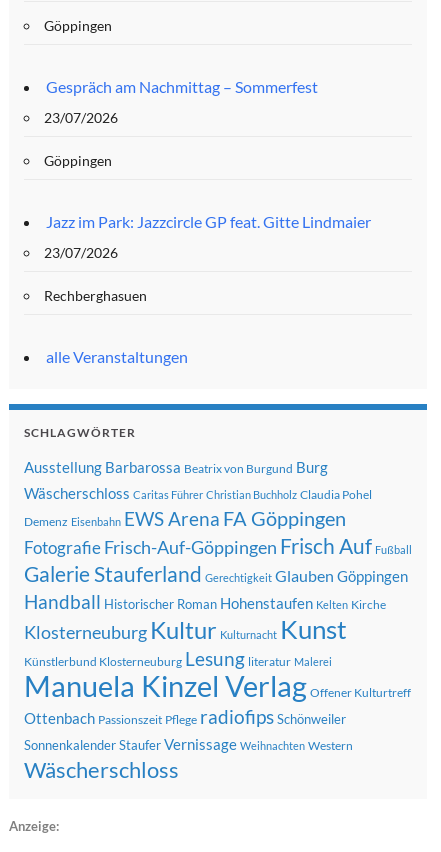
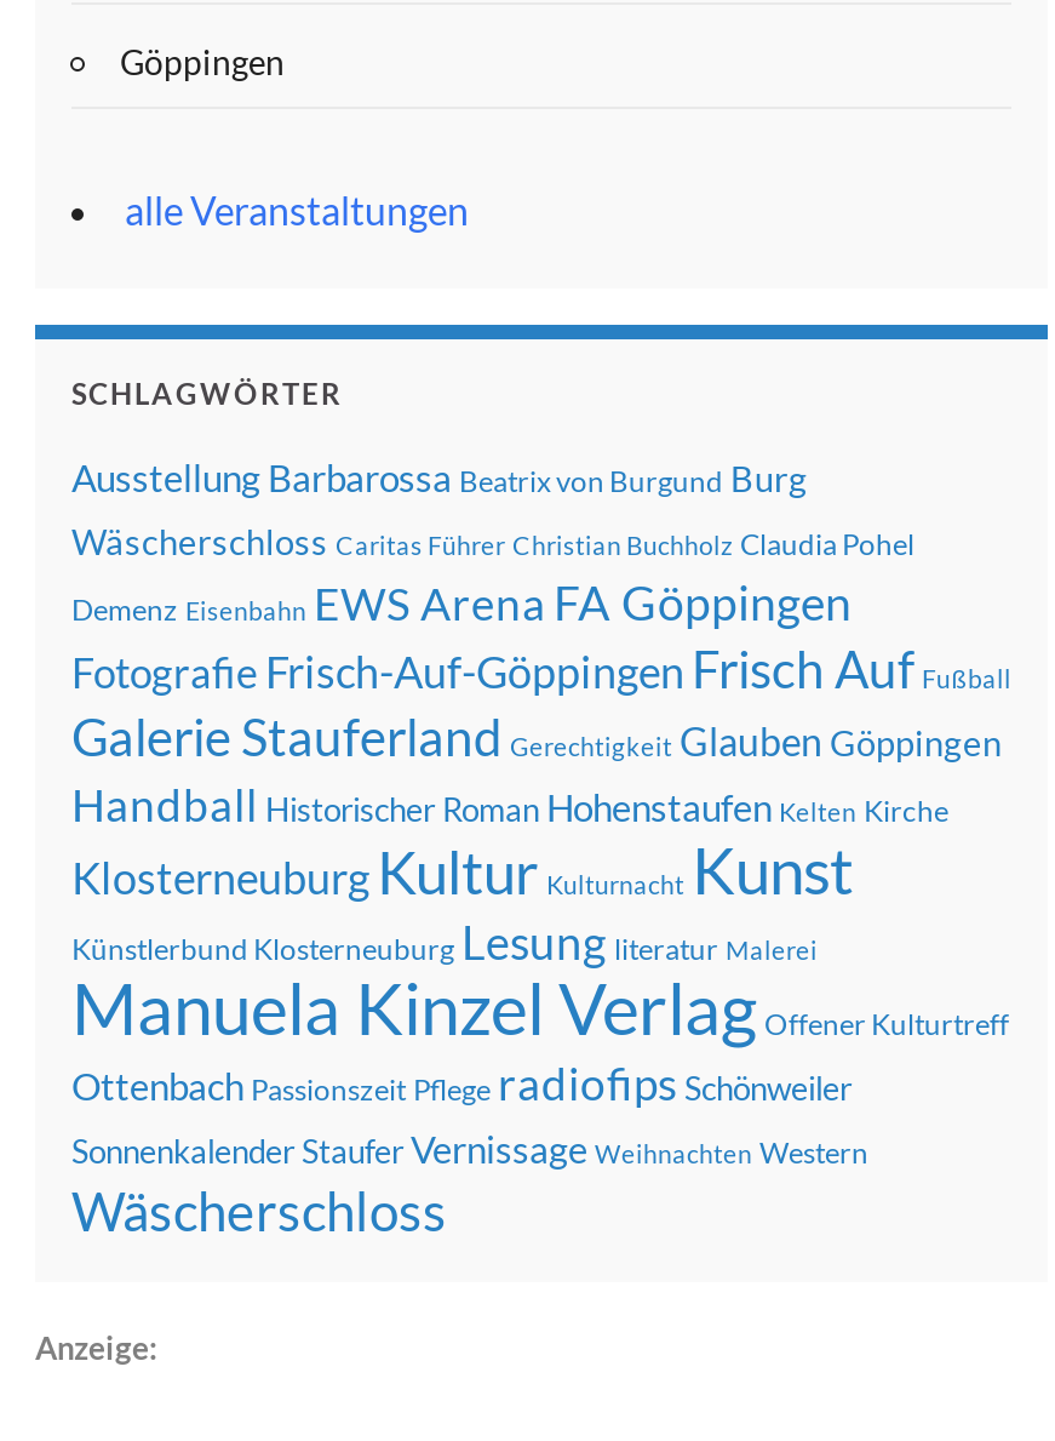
[44,77,371,304] Gespräch am Nachmittag – Sommerfest | 23/07/2026 | Göppingen | Jazz im Park: Jazzcircle GP feat. Gitte Lindmaier | 23/07/2026 | Rechberghasuen -> none

